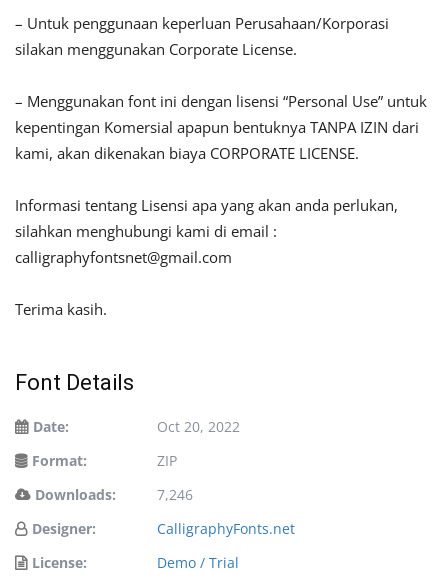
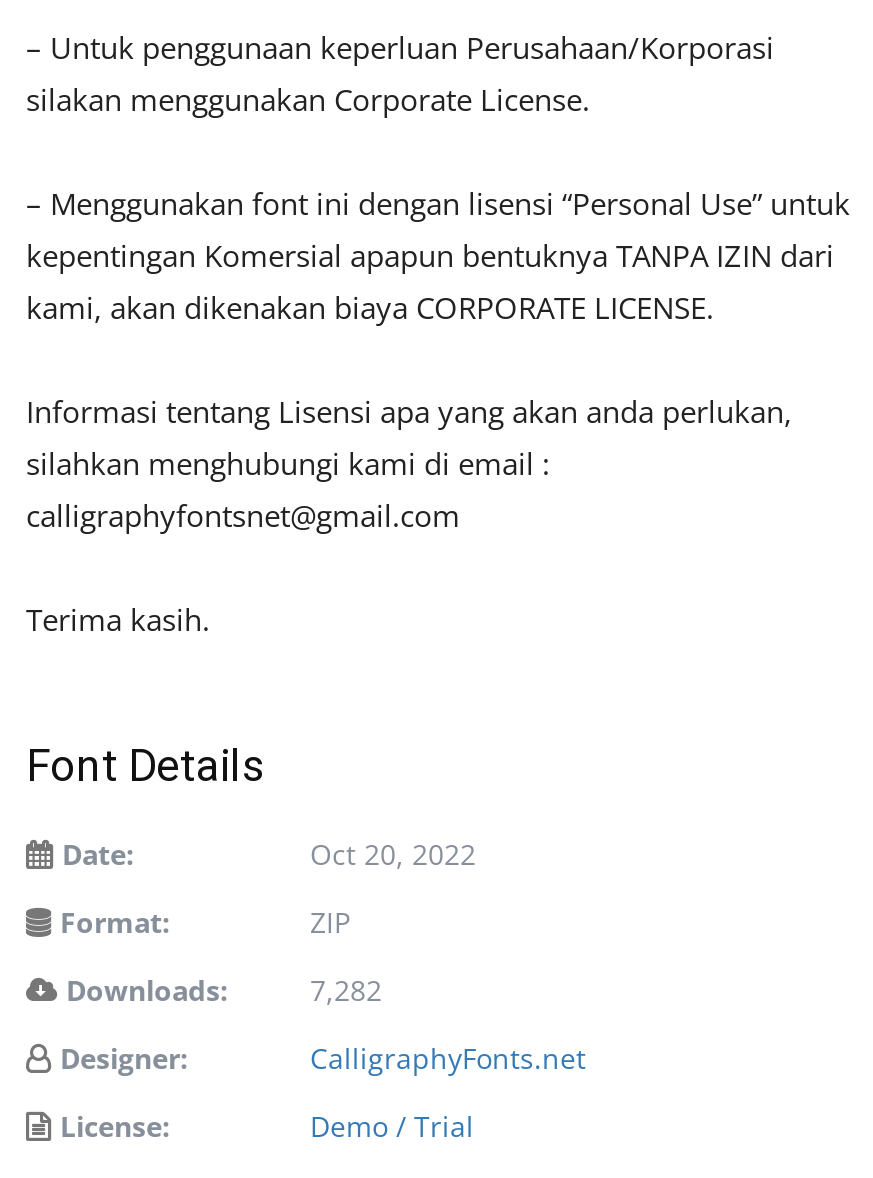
[157,485,193,504] 7,246 -> [310,972,382,1010] 7,282

